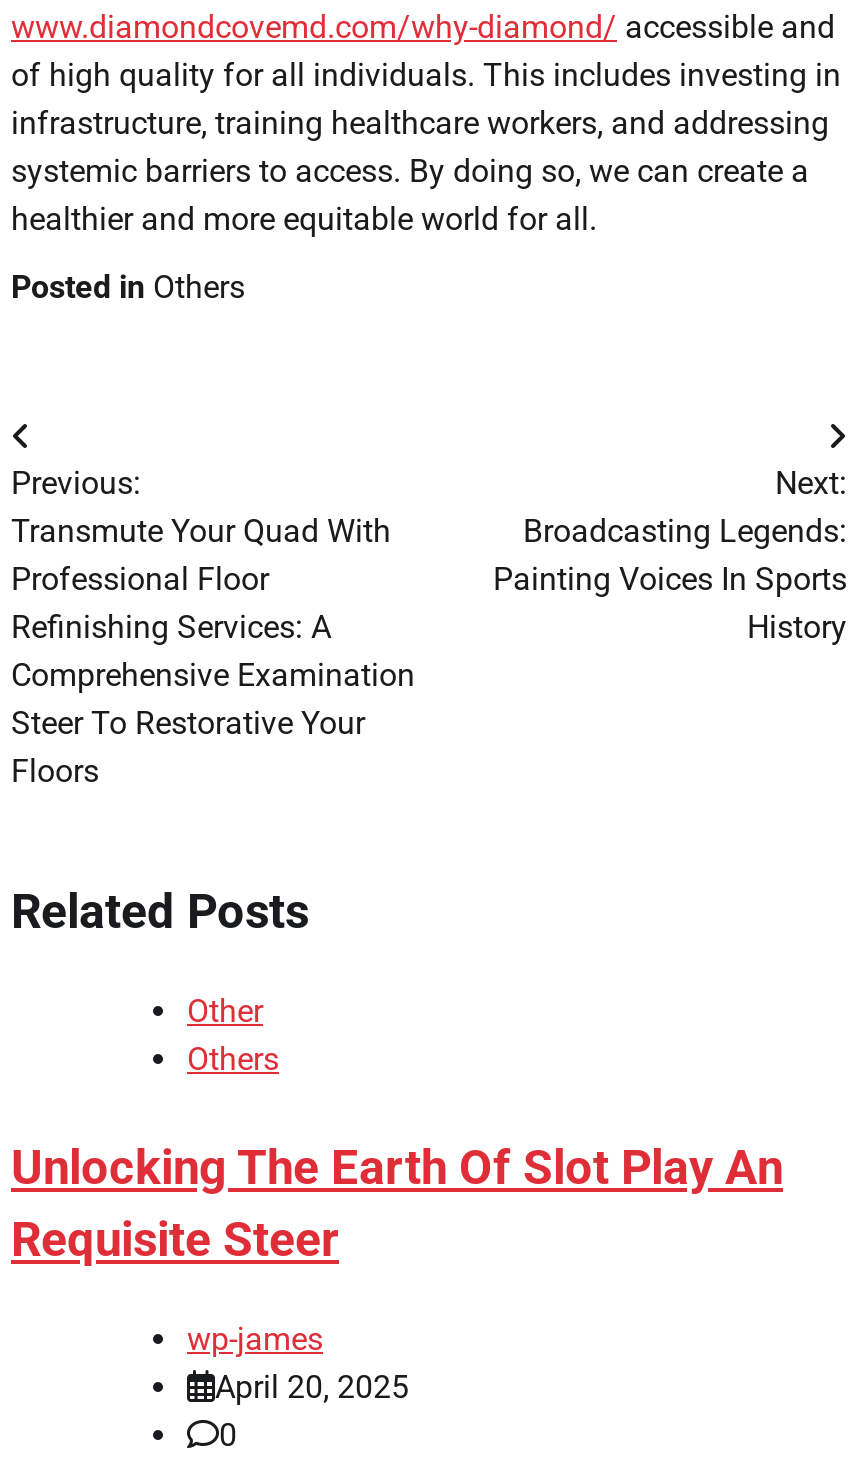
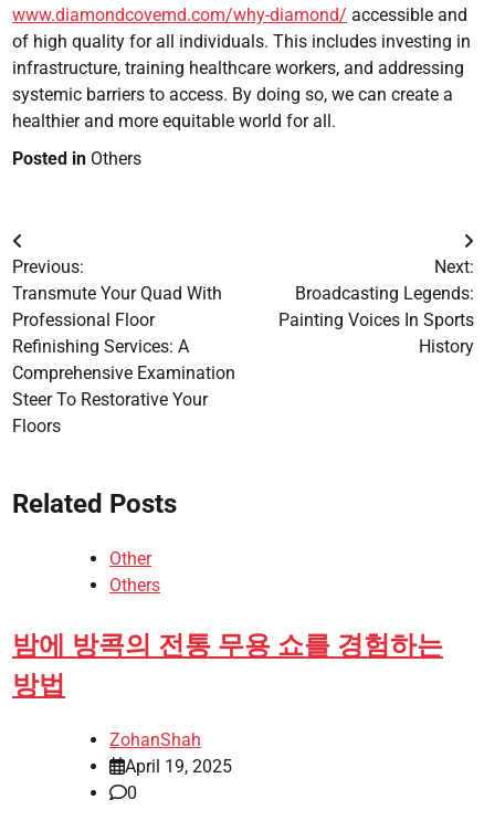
[11,1140,783,1268] Unlocking The Earth Of Slot Play An | Requisite Steer -> [12,630,443,700] 밤에 방콕의 전통 무용 쇼를 경험하는 | 방법
[187,1319,409,1405] wp-james | April 20, 2025 -> [109,729,232,777] ZohanShah | April 19, 2025

